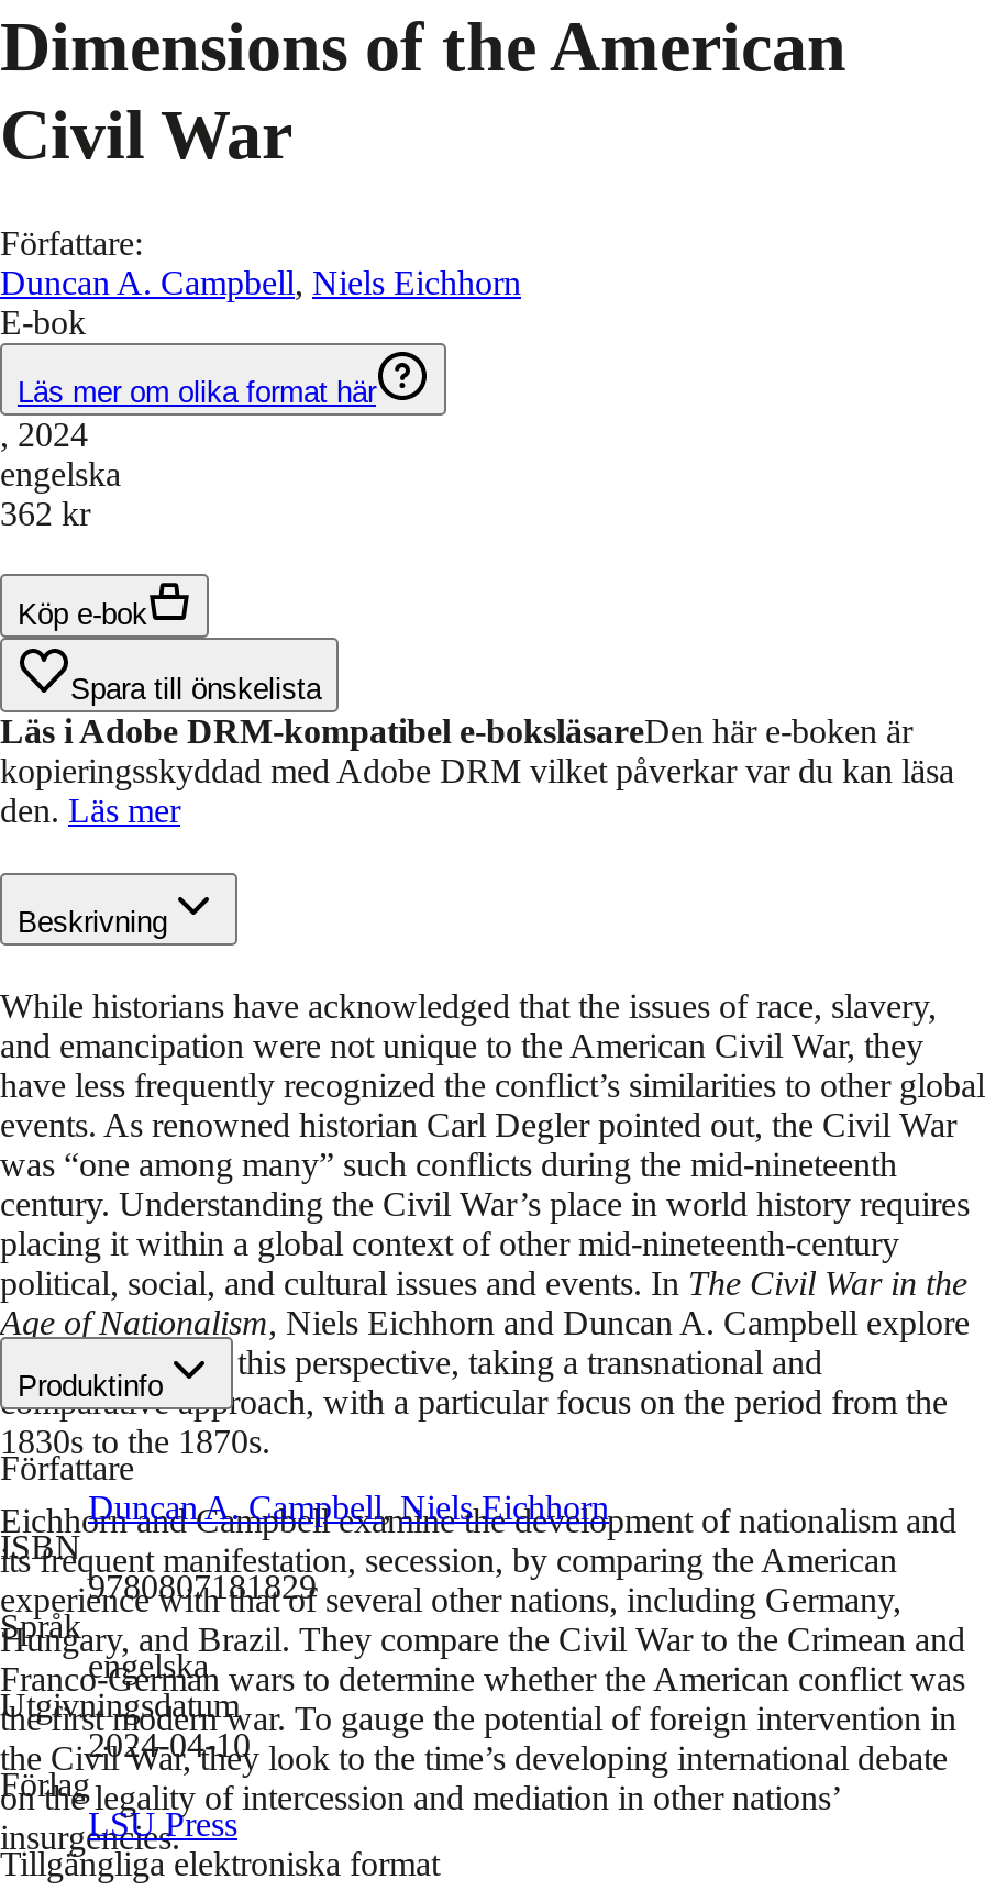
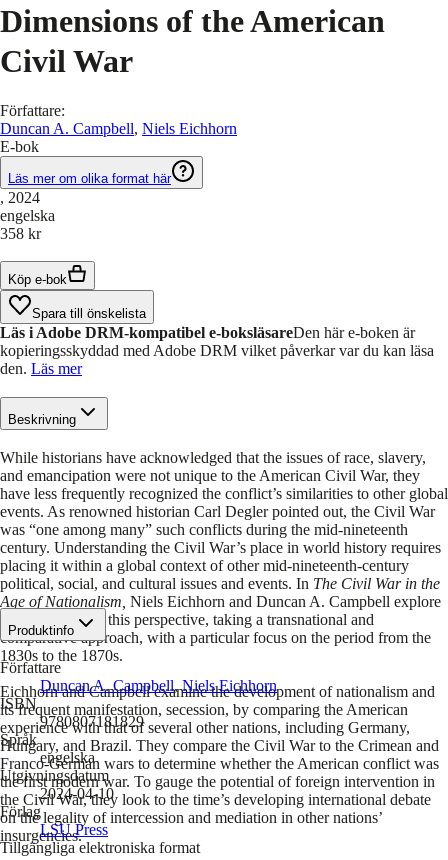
[0,496,90,533] 362 kr -> [0,225,41,242] 358 kr

